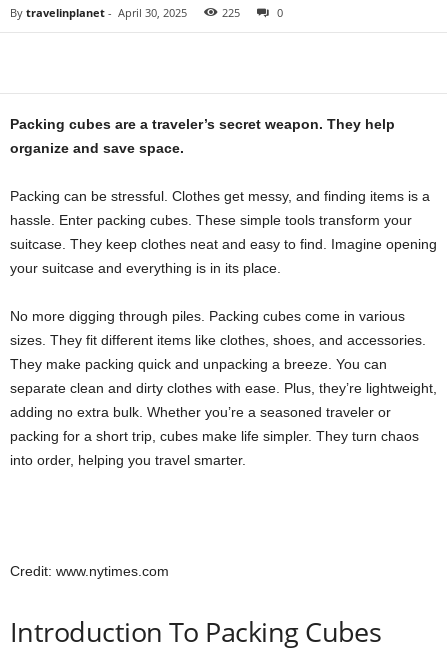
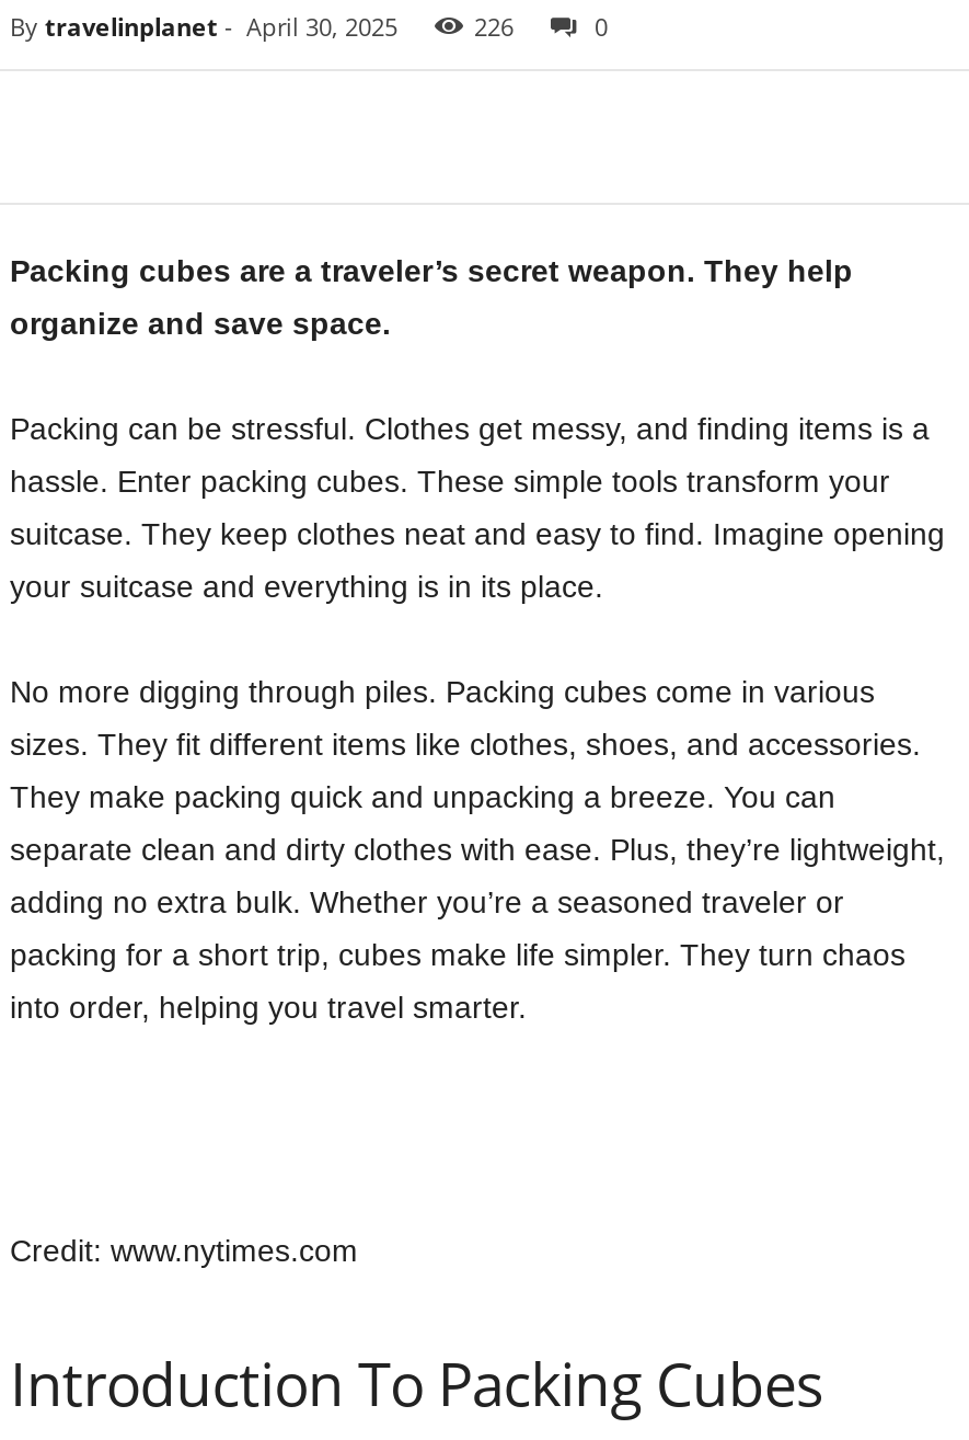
[222,5,240,20] 225 -> [474,10,514,43] 226

